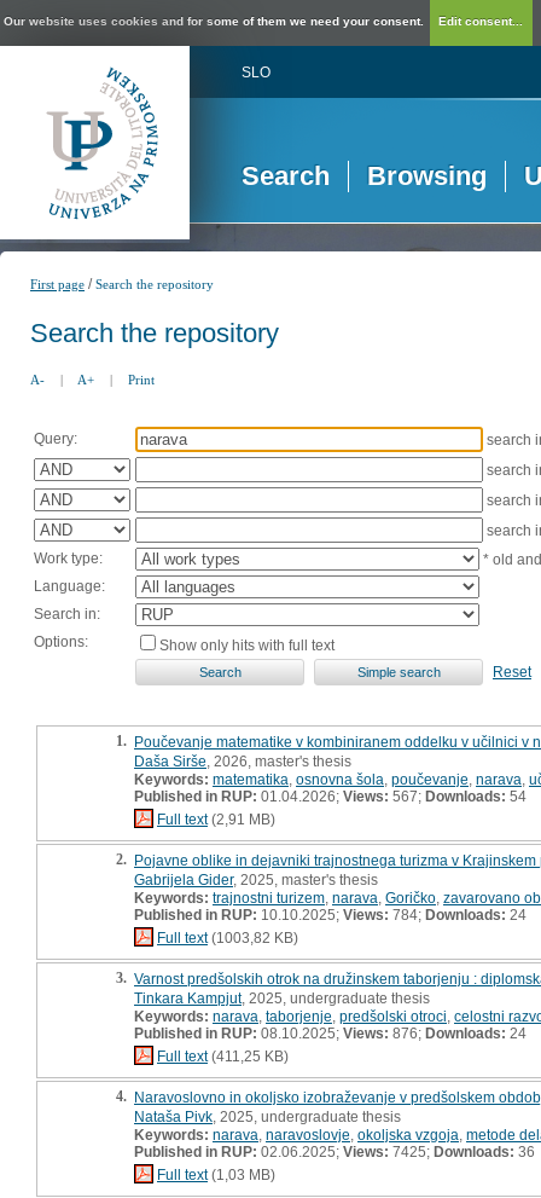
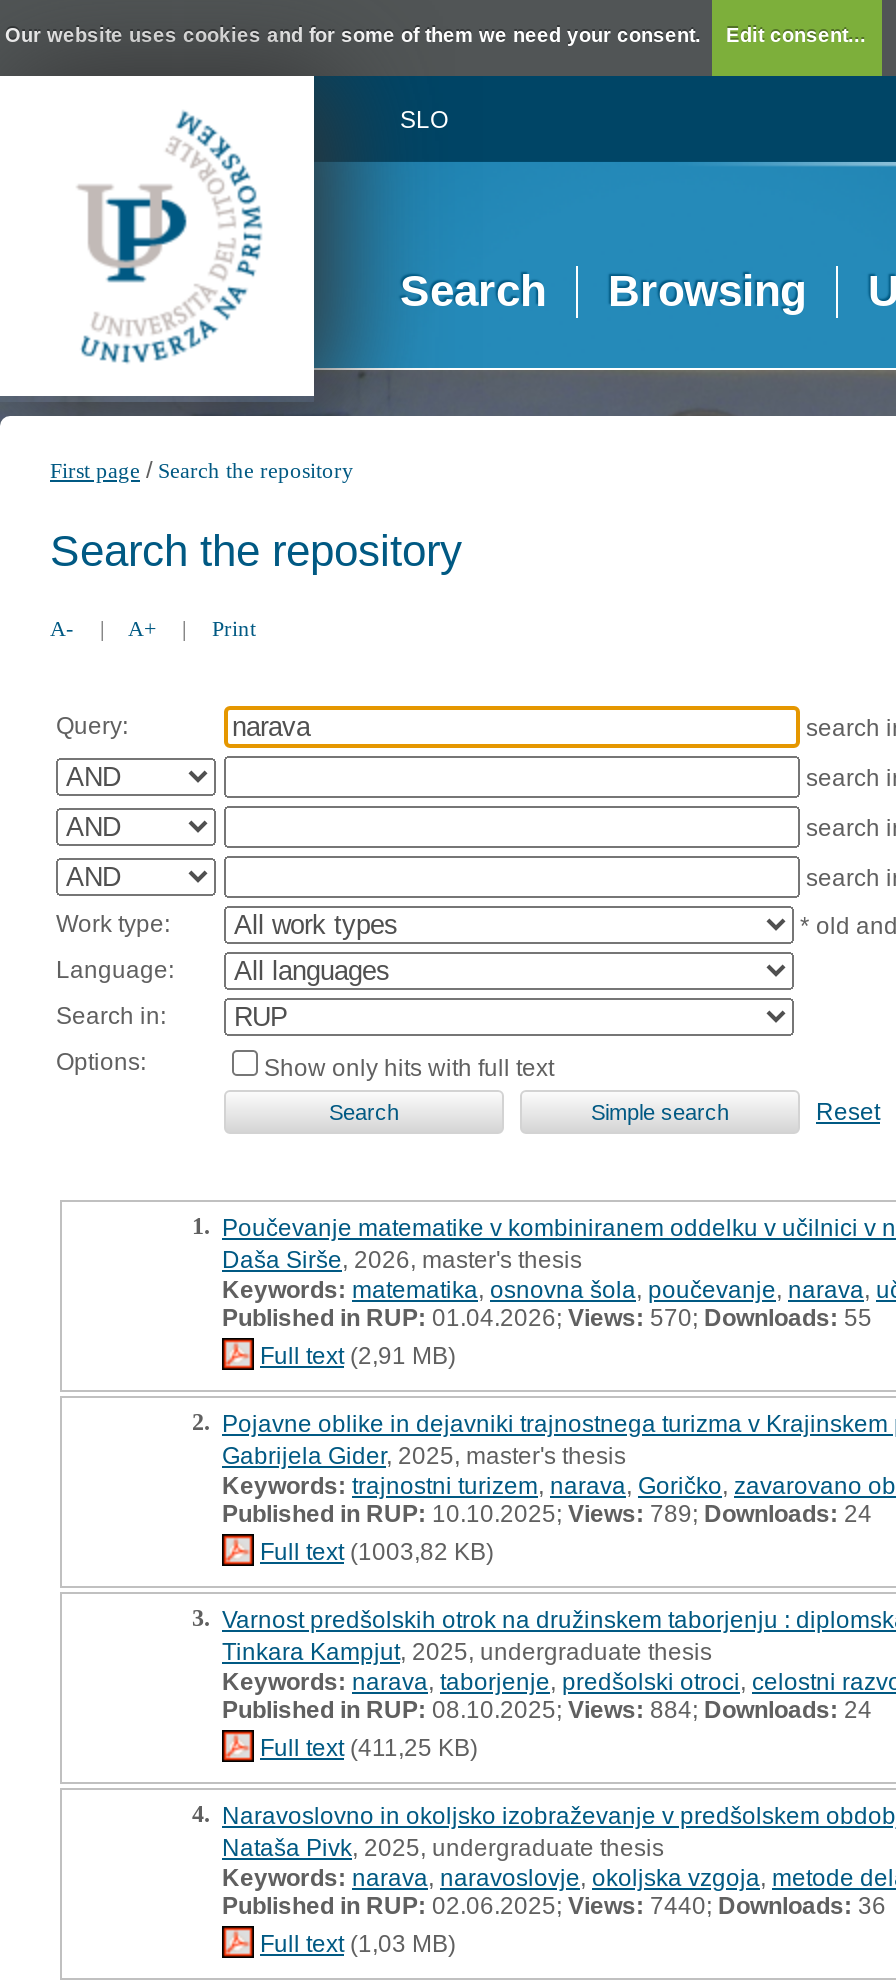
[134,788,527,805] Published in RUP:01.04.2026;Views: 567;Downloads:54 -> [222,1303,872,1331] Published in RUP:01.04.2026;Views: 570;Downloads:55
[134,906,527,923] Published in RUP:10.10.2025;Views:784;Downloads:24 -> [222,1499,872,1527] Published in RUP:10.10.2025;Views:789;Downloads:24
[134,1025,527,1041] Published in RUP: 08.10.2025;Views:876;Downloads:24 -> [222,1695,872,1723] Published in RUP: 08.10.2025;Views:884;Downloads:24
[134,1143,535,1160] Published in RUP: 02.06.2025;Views:7425;Downloads:36 -> [222,1891,886,1919] Published in RUP: 02.06.2025;Views:7440;Downloads:36

